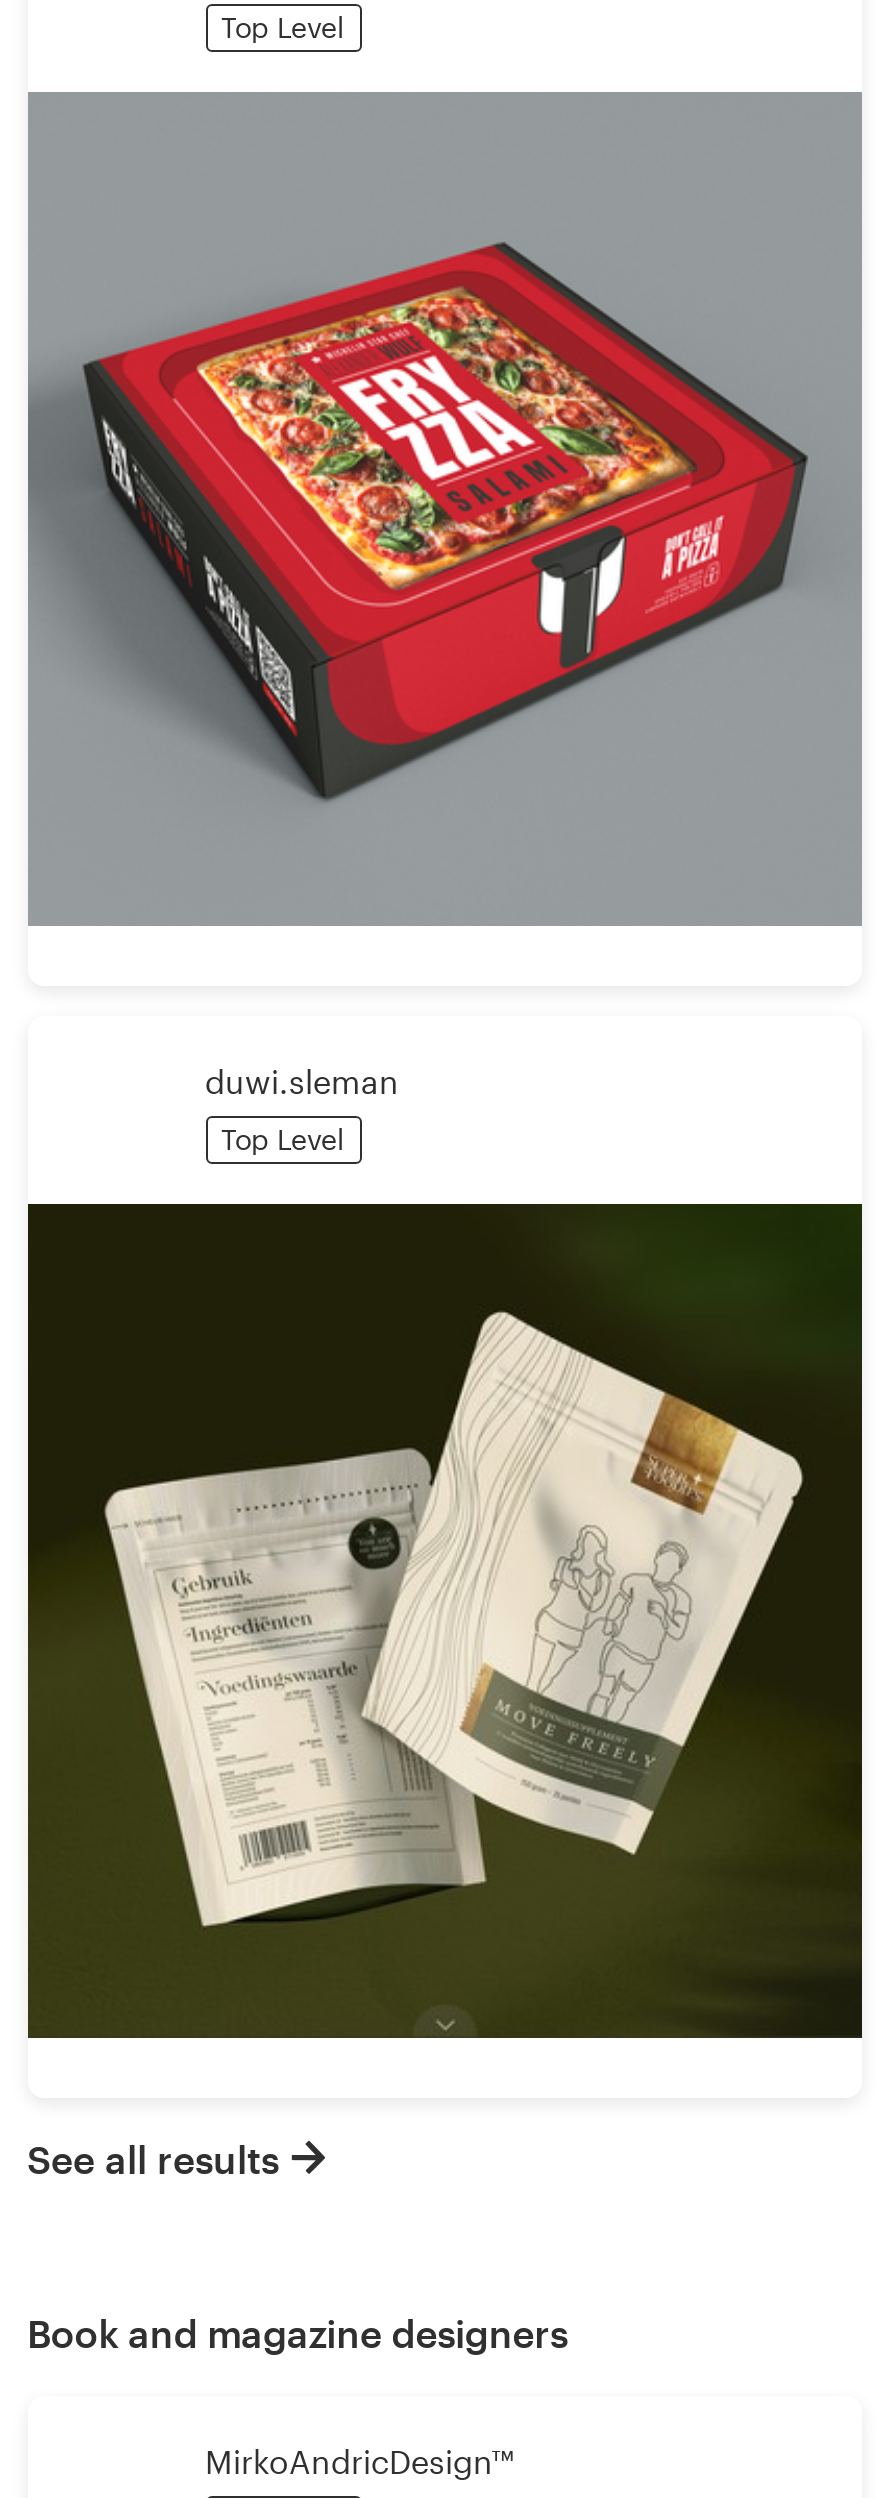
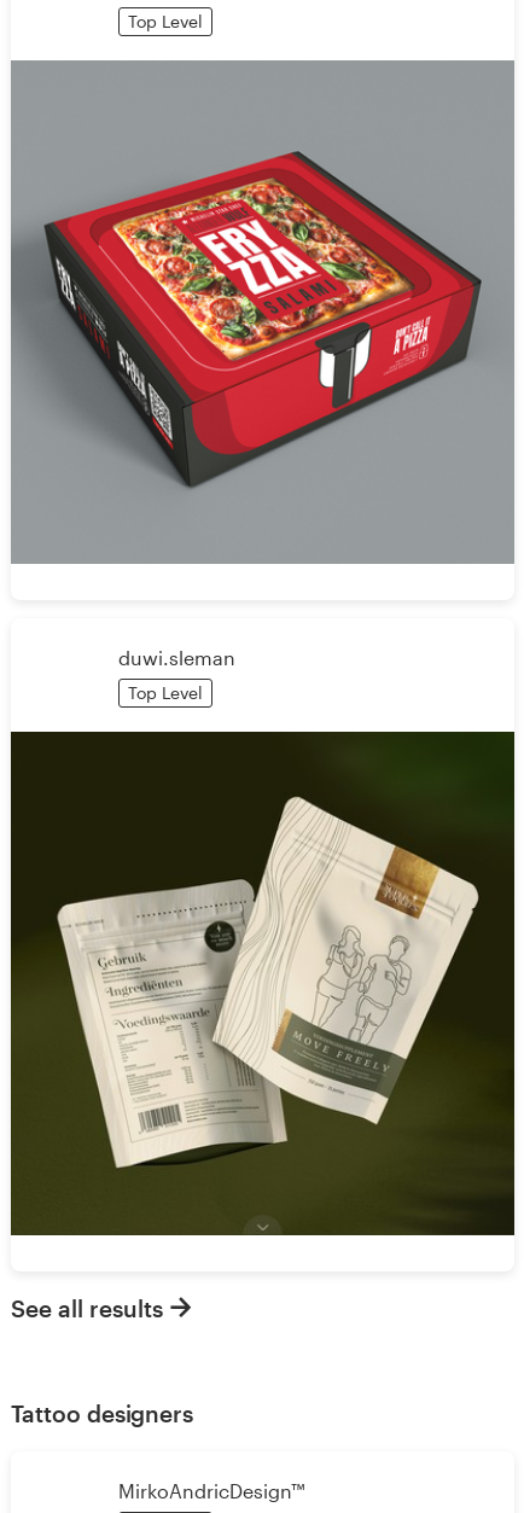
[27,2310,568,2356] Book and magazine designers -> [10,1399,193,1427] Tattoo designers

